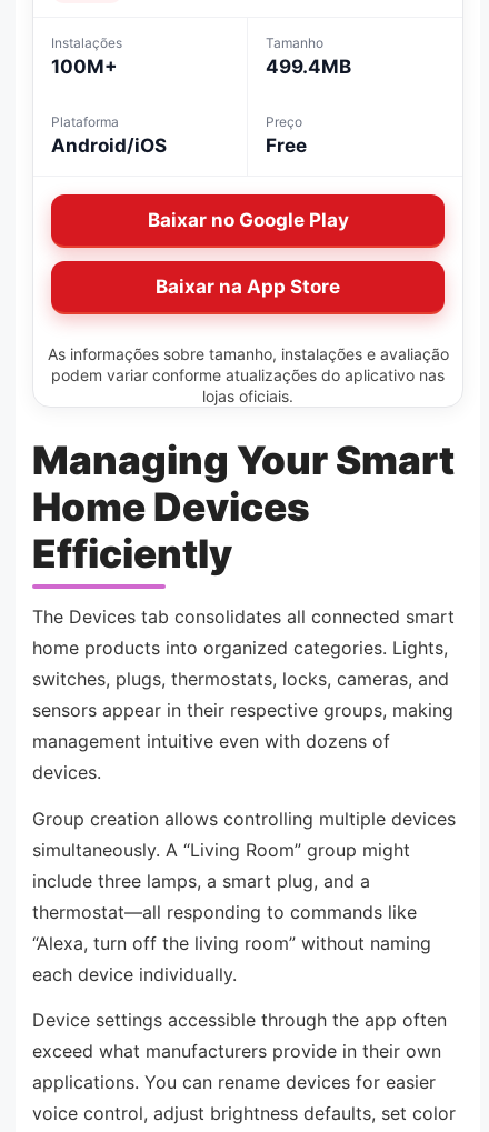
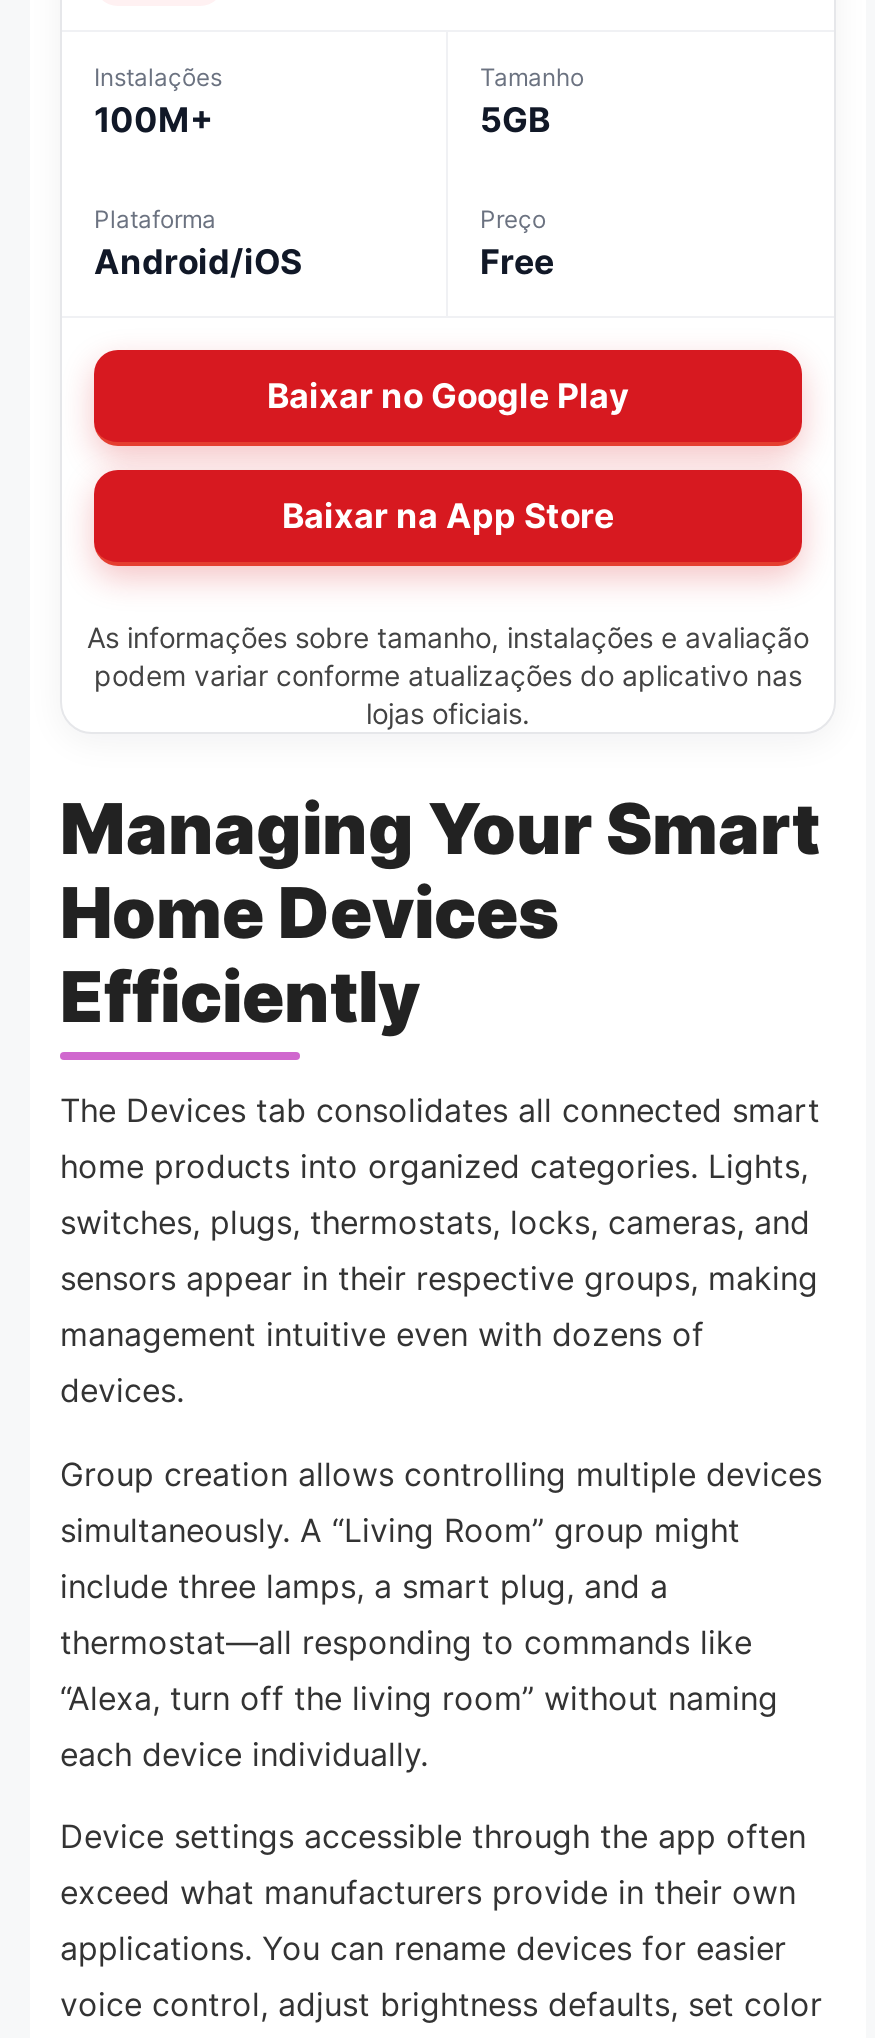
[266,56,351,78] 499.4MB -> [480,100,550,140] 5GB

